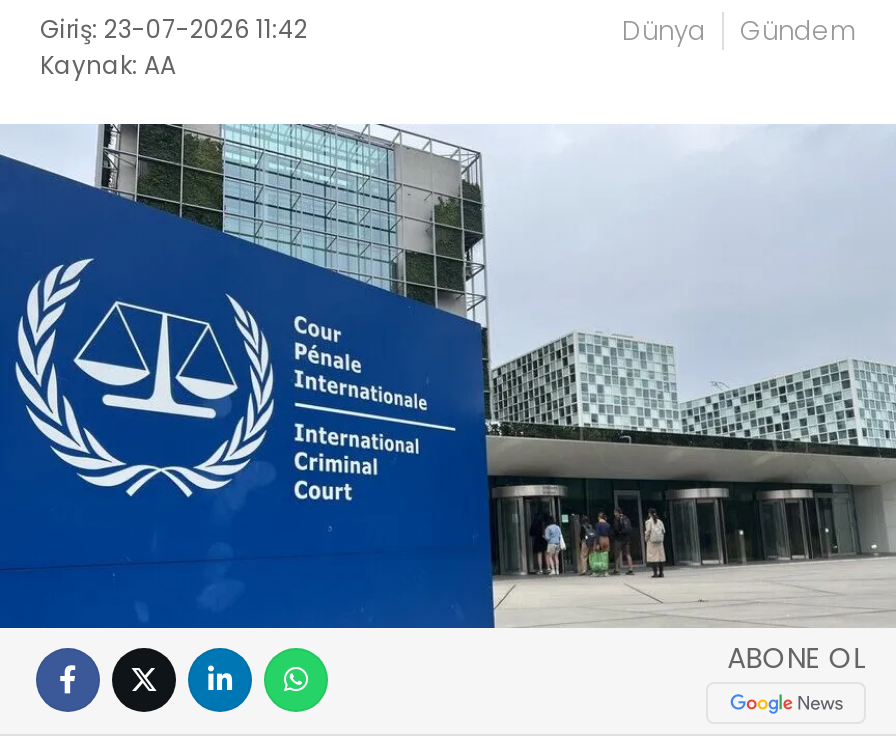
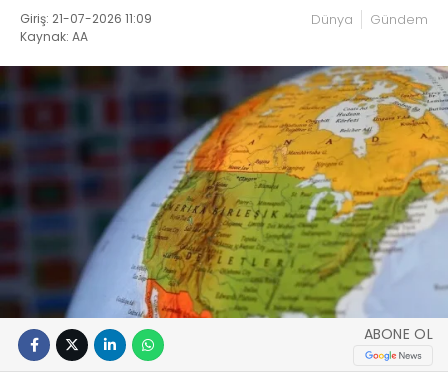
[40,12,308,46] Giriş: 23-07-2026 11:42 -> [20,10,152,27] Giriş: 21-07-2026 11:09
[6,122,890,630] [image] -> [3,65,445,319] [image]

